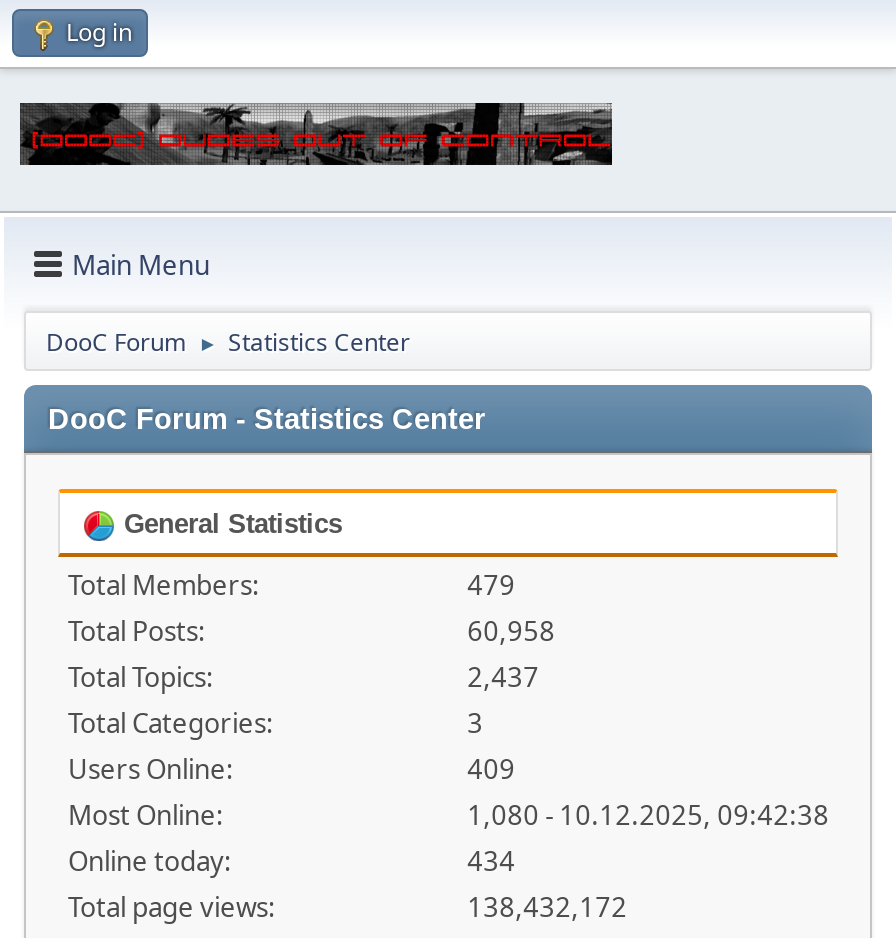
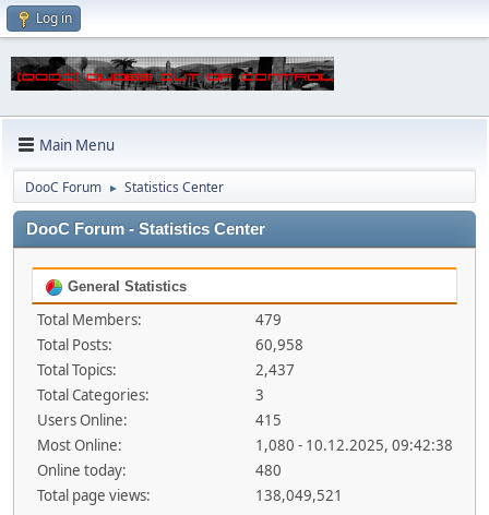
[467,751,515,787] 409 -> [255,410,281,430] 415
[467,843,515,879] 434 -> [255,461,281,480] 480
[467,889,627,925] 138,432,172 -> [255,486,342,505] 138,049,521

